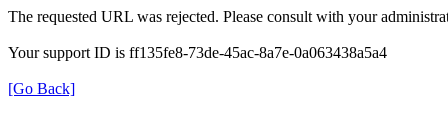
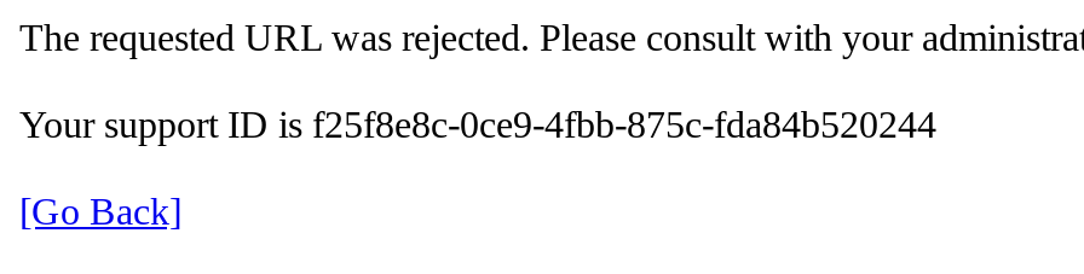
[8,44,387,61] Your support ID is ff135fe8-73de-45ac-8a7e-0a063438a5a4 -> [19,104,936,145] Your support ID is f25f8e8c-0ce9-4fbb-875c-fda84b520244

